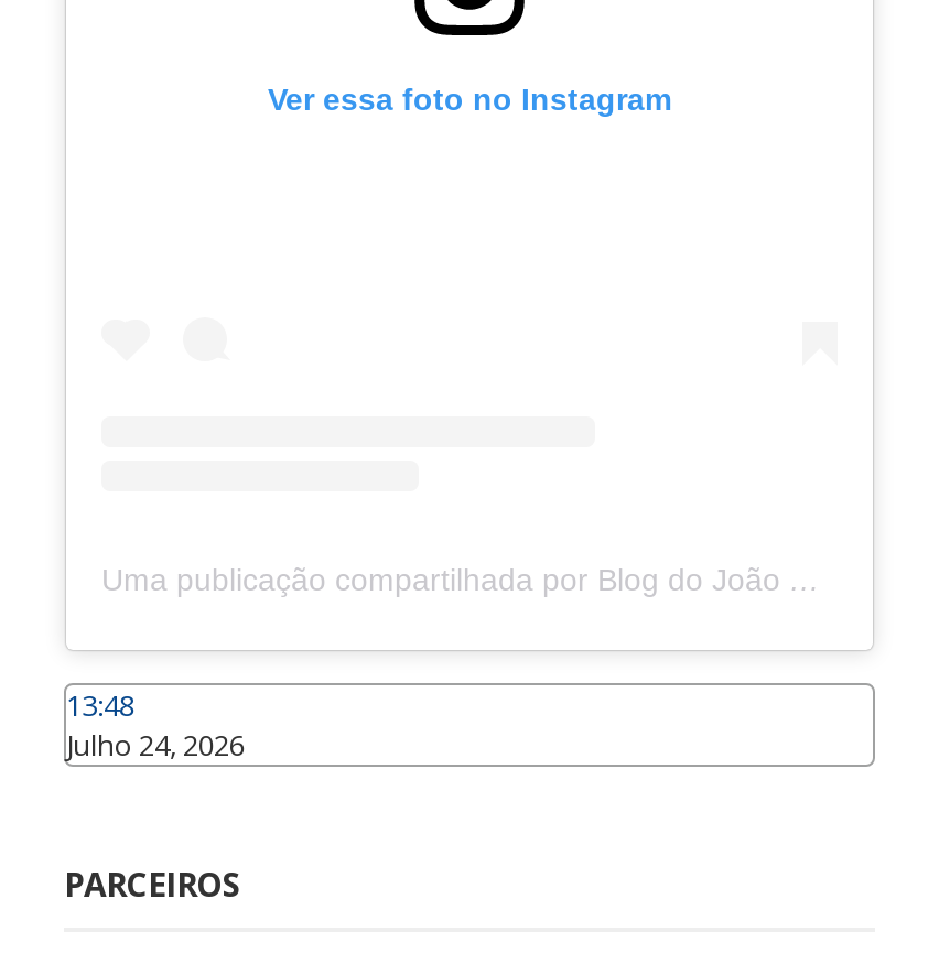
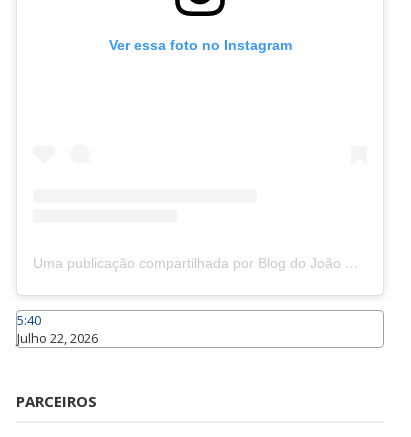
[66,685,134,725] 13:48 -> [17,311,41,329] 5:40
[66,725,245,765] Julho 24, 2026 -> [17,329,98,347] Julho 22, 2026

